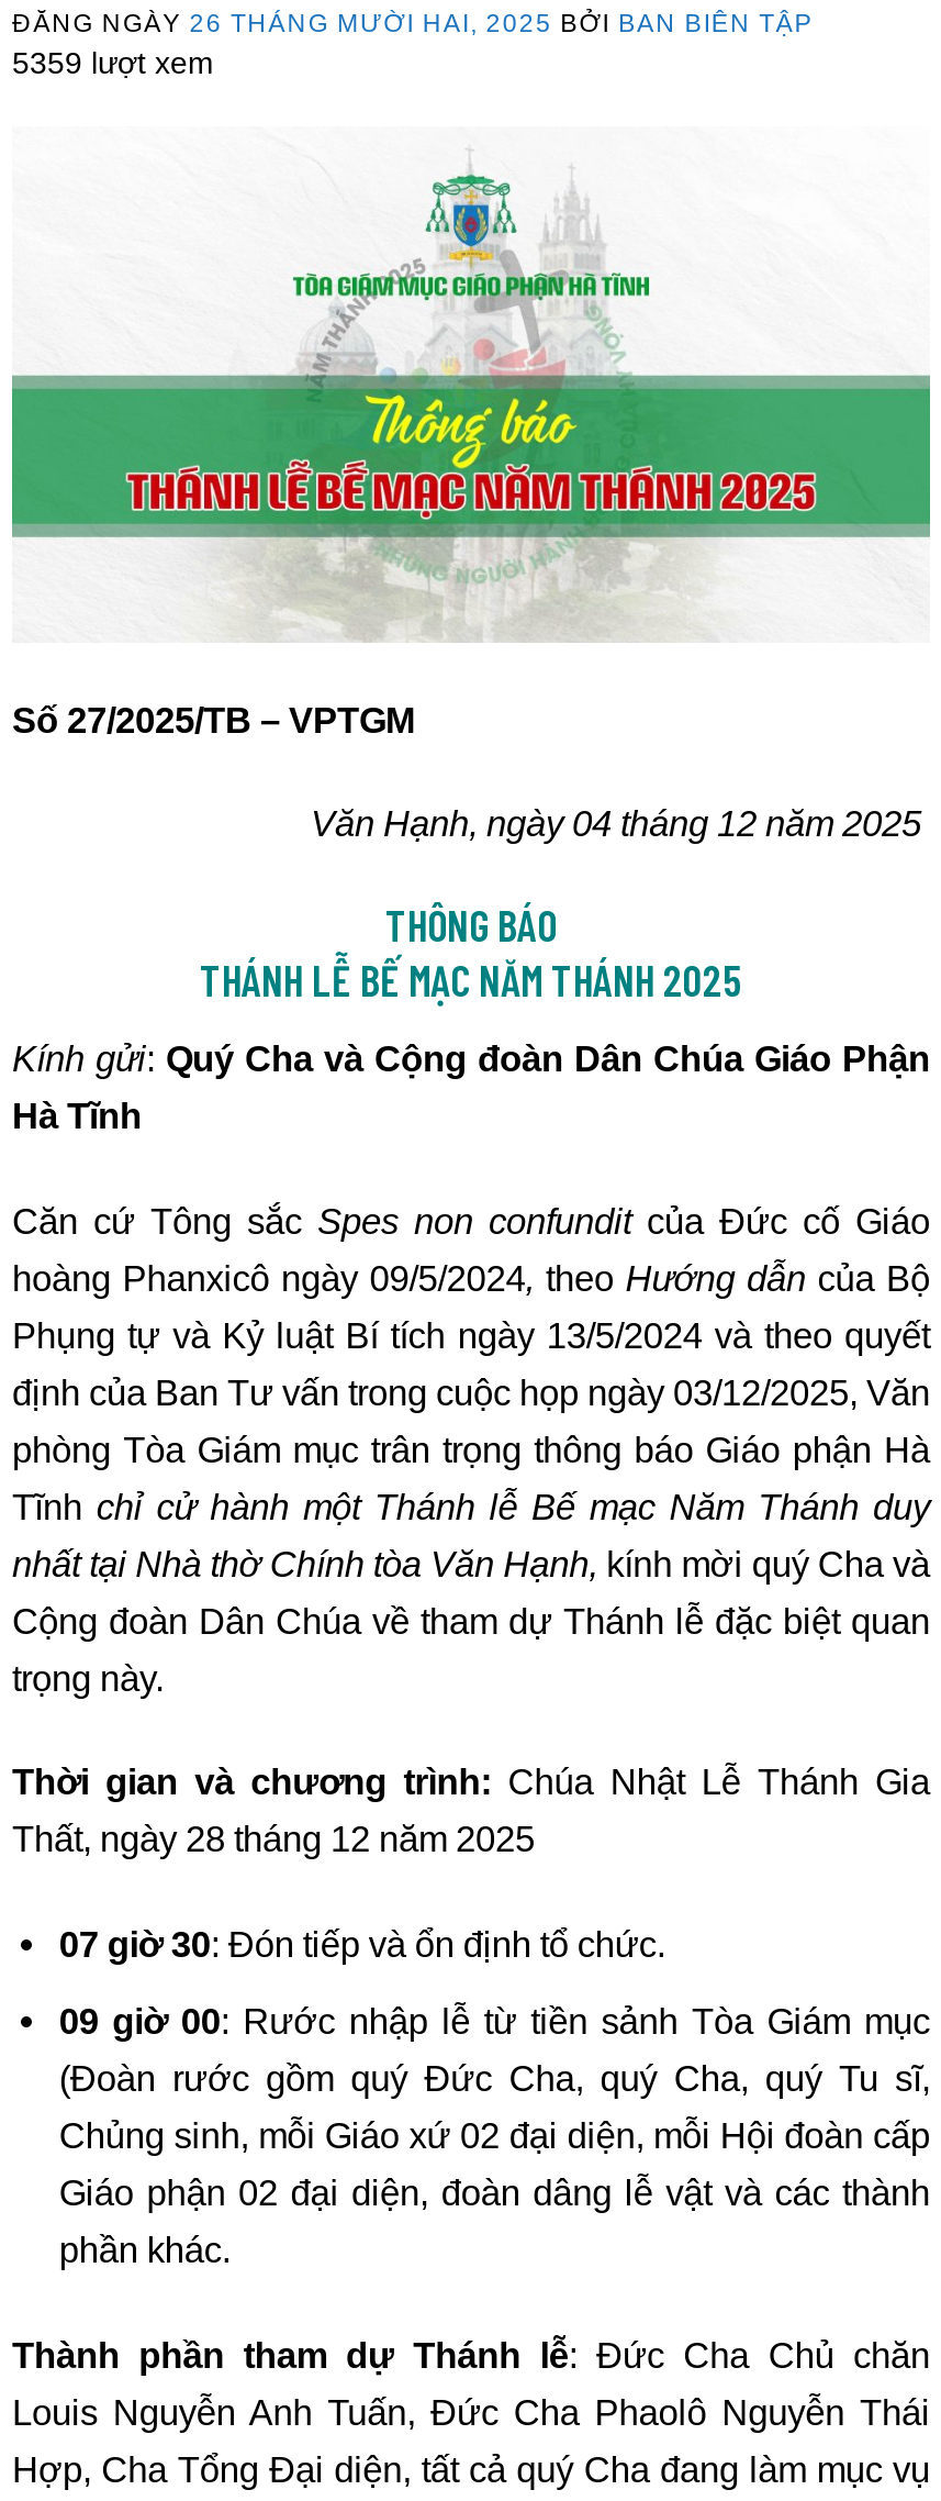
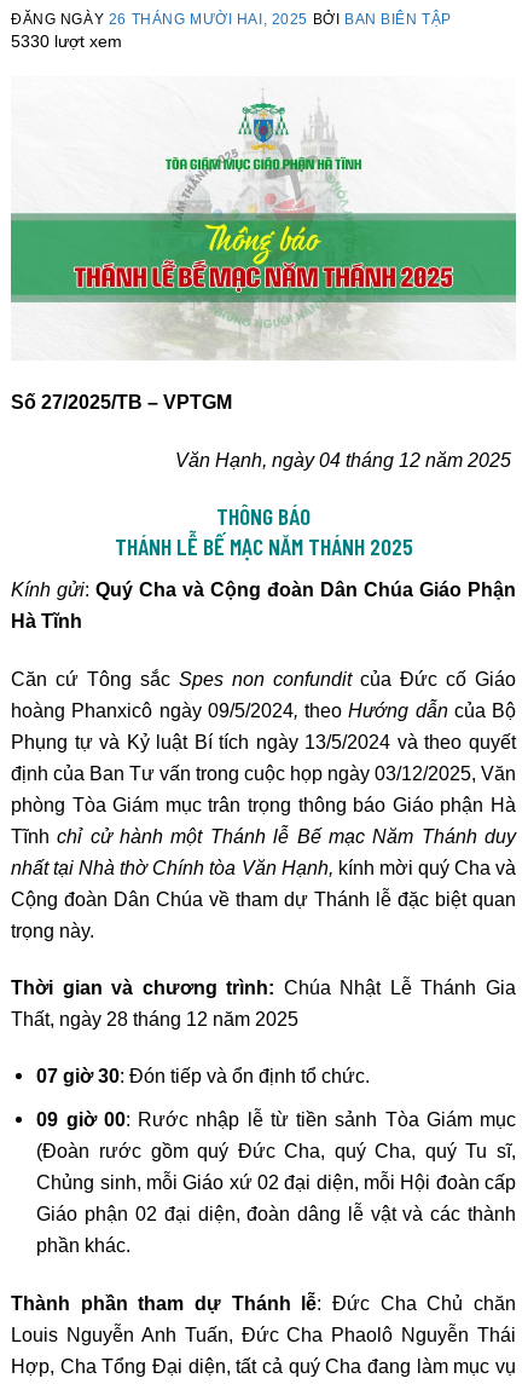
[12,45,214,81] 5359 lượt xem -> [11,32,122,51] 5330 lượt xem

